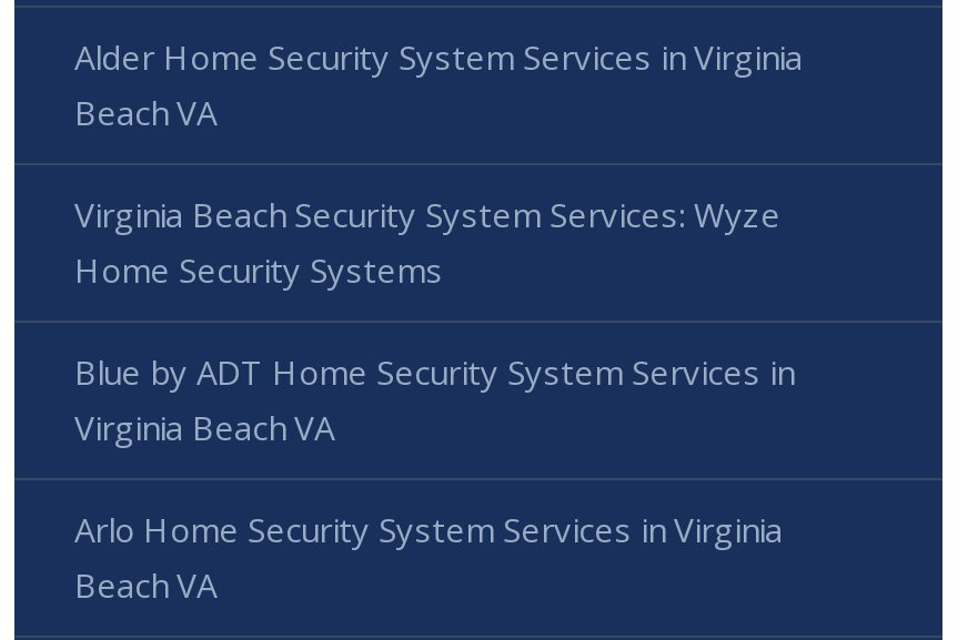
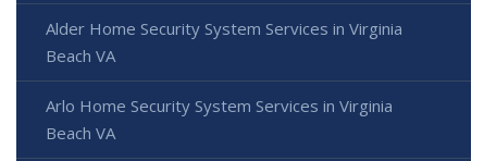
[74,191,794,449] Virginia Beach Security System Services: Wyze | Home Security Systems | Blue by ADT Home Security System Services in | Virginia Beach VA -> none

